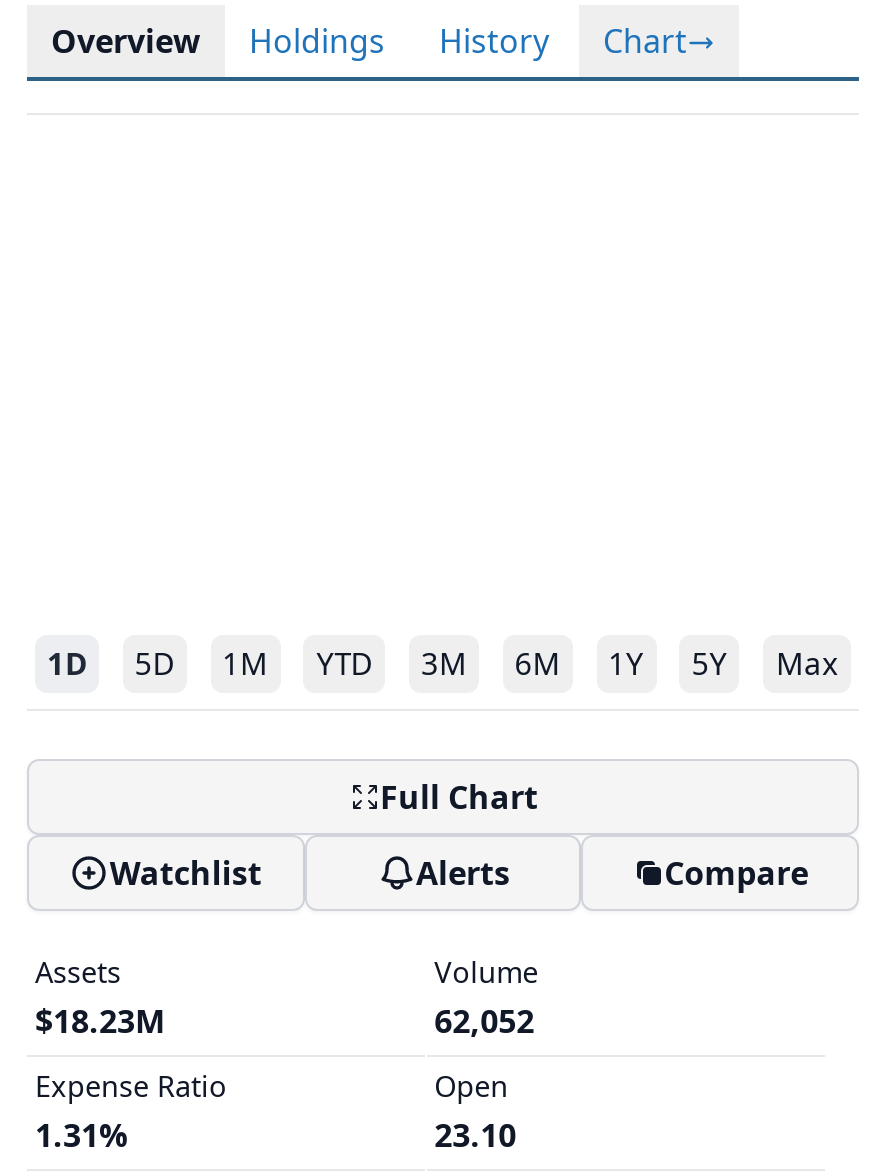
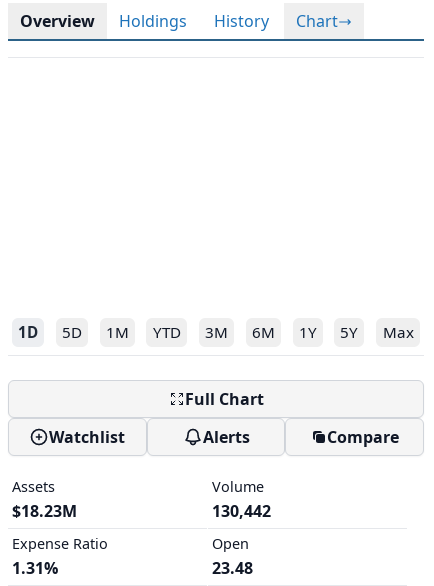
[434,999,534,1043] 62,052 -> [212,500,271,522] 130,442
[434,1113,516,1157] 23.10 -> [212,557,253,579] 23.48

